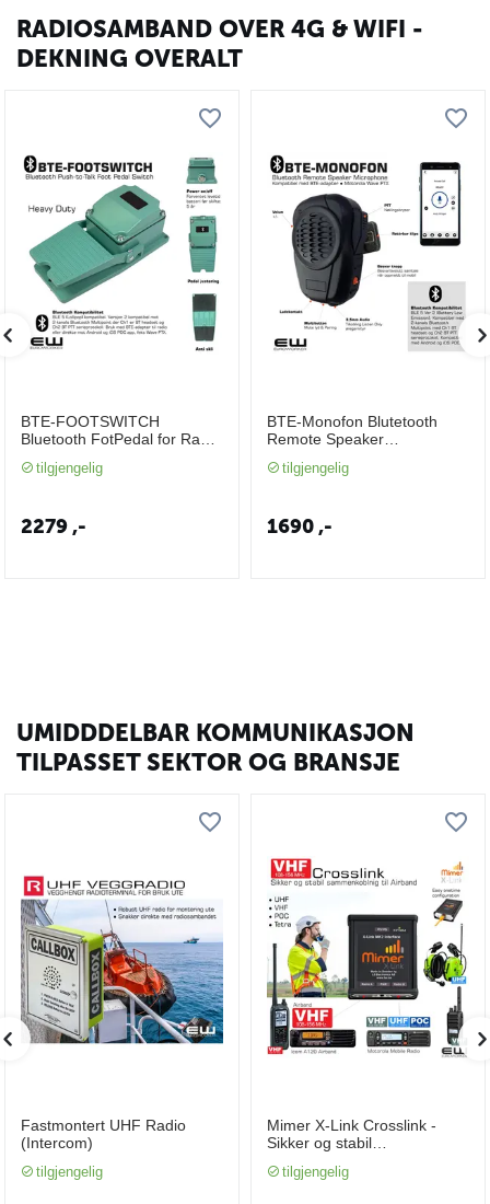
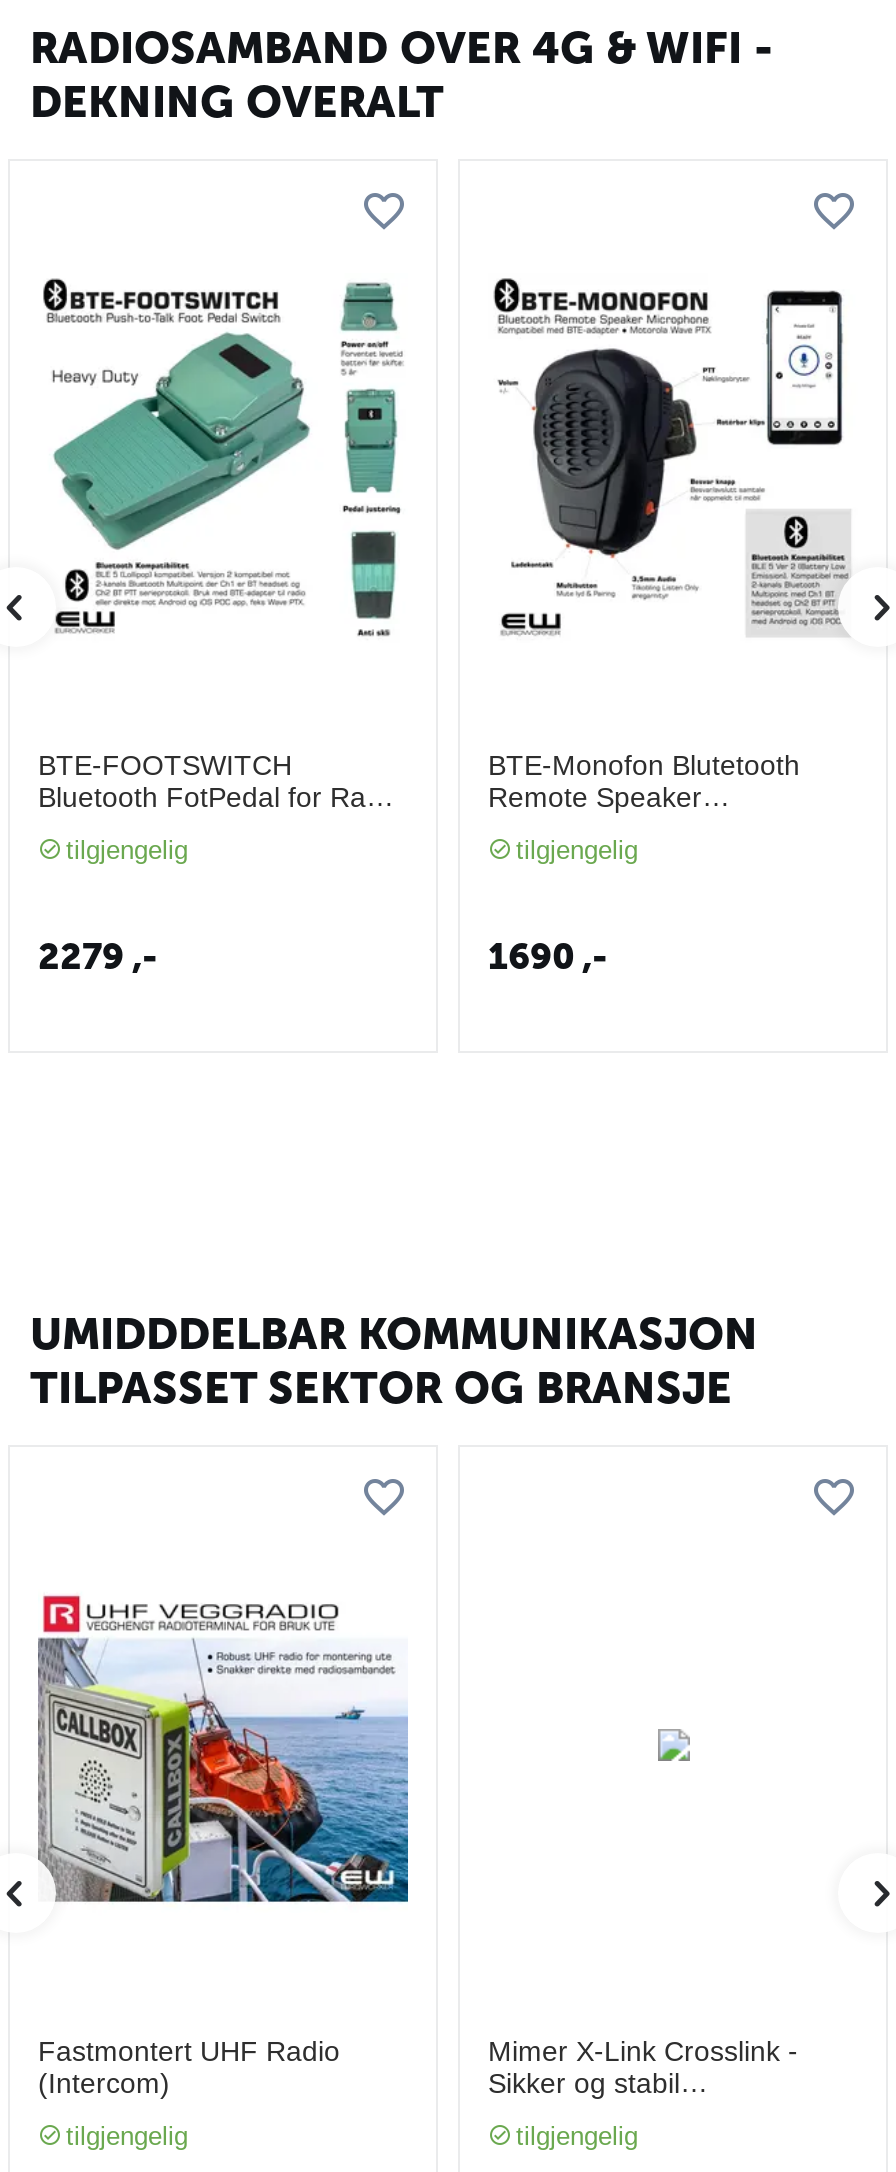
[266,857,468,1057] [image] -> none

